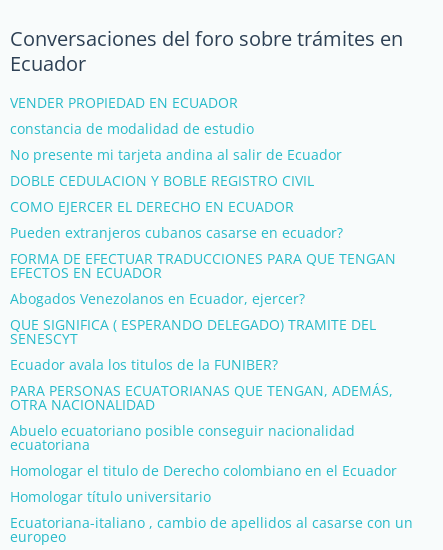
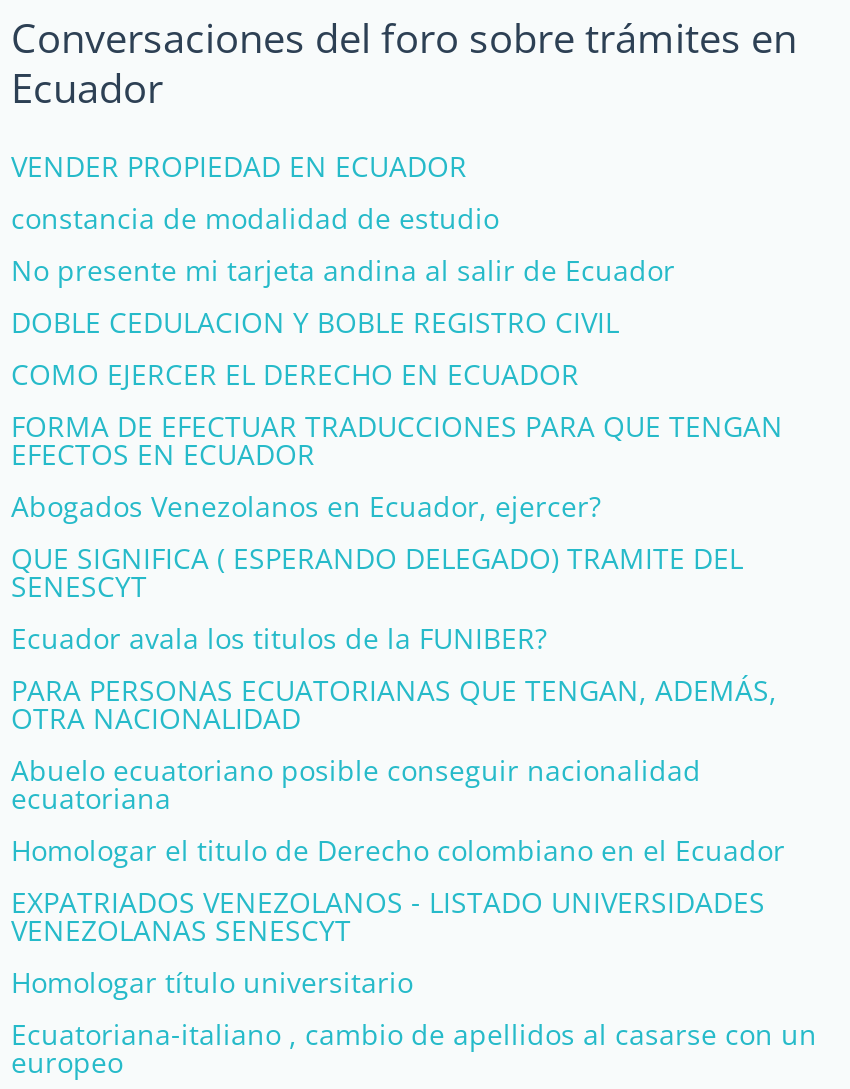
[10,223,343,242] Pueden extranjeros cubanos casarse en ecuador? -> none
moved [10,249,397,480] -> [11,407,785,869]: FORMA DE EFECTUAR TRADUCCIONES PARA QUE TENGAN | EFECTOS EN ECUADOR | Abogados Venezolanos en Ecuador, ejercer? | ... | ecuatoriana | Homologar el titulo de Derecho colombiano en el Ecuador
none -> [11,883,765,949] EXPATRIADOS VENEZOLANOS - LISTADO UNIVERSIDADES | VENEZOLANAS SENESCYT

